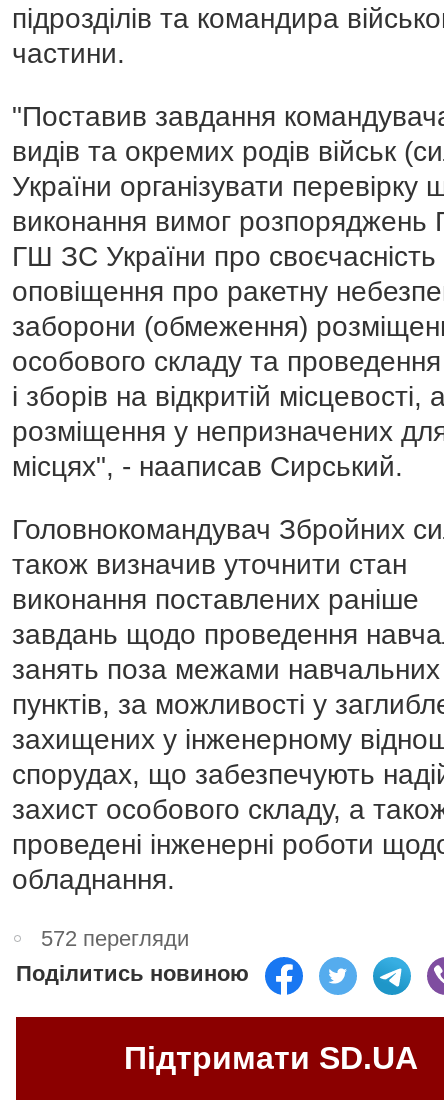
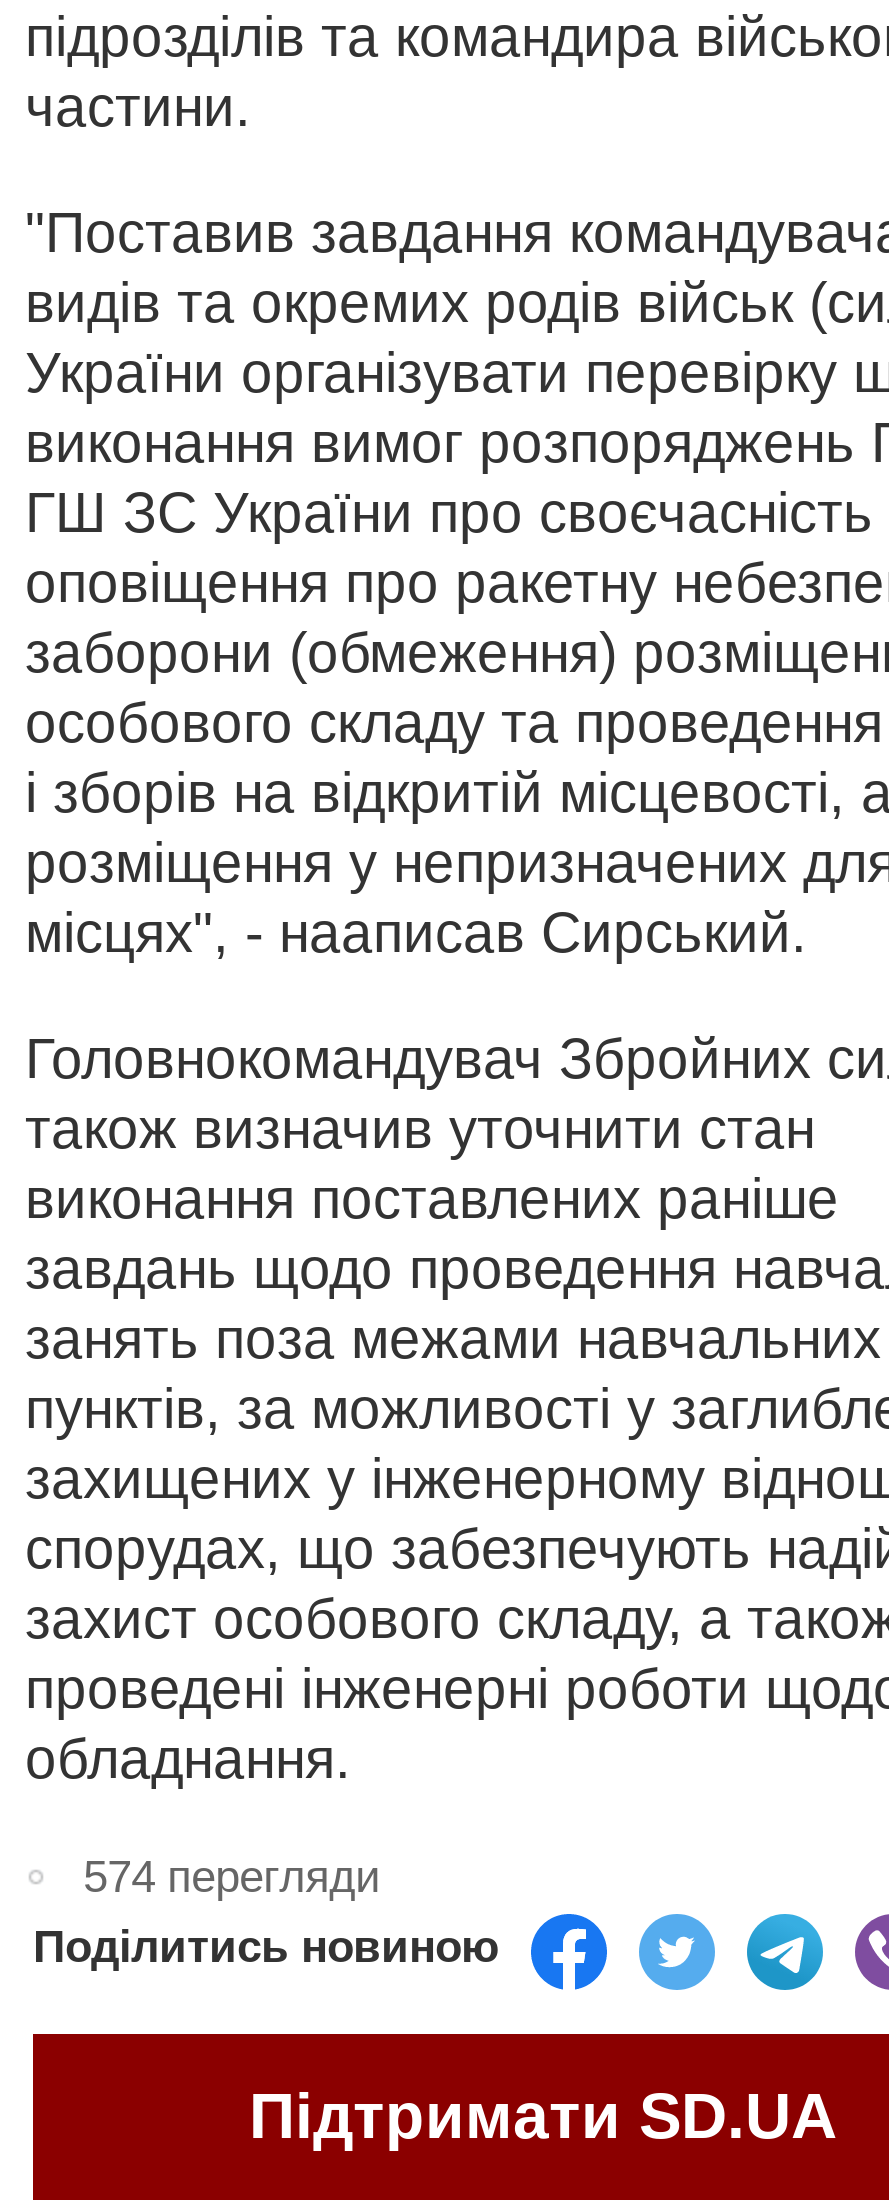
[41,925,189,950] 572 перегляди -> [83,1851,379,1901] 574 перегляди

